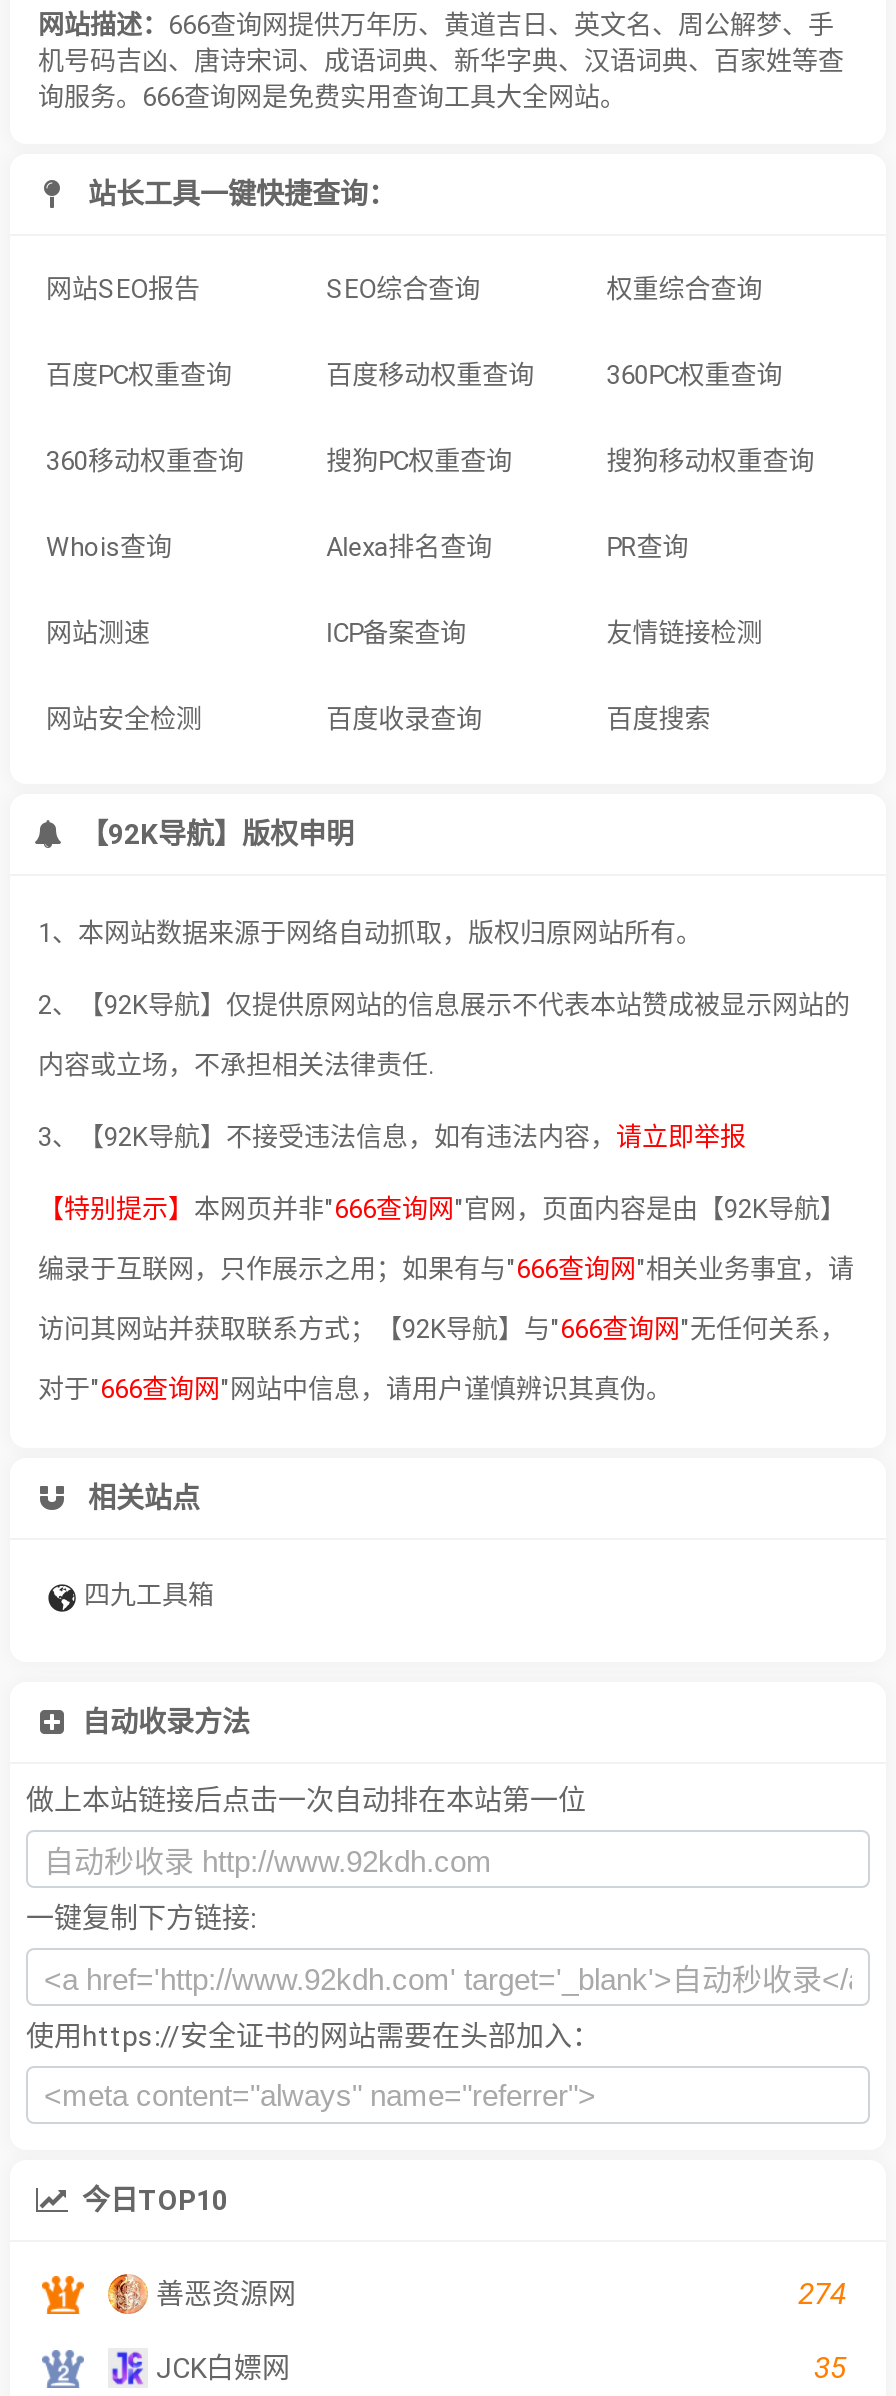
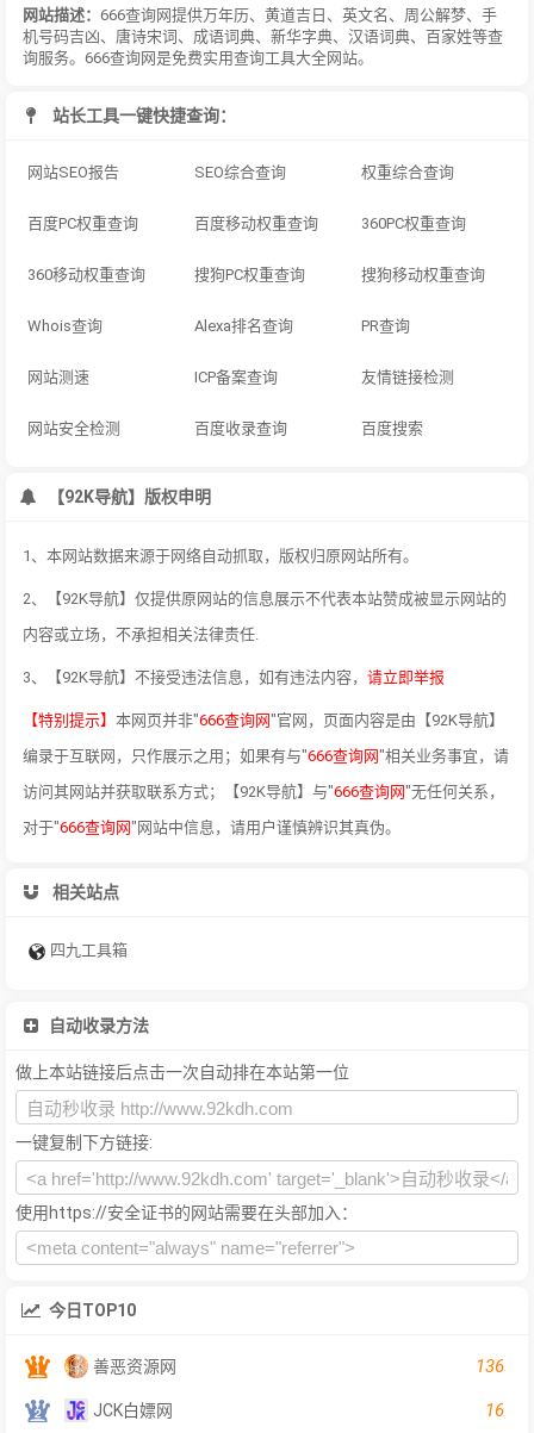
[798,2276,846,2312] 274 -> [476,1356,504,1377] 136
[814,2350,846,2386] 35 -> [485,1400,504,1421] 16

